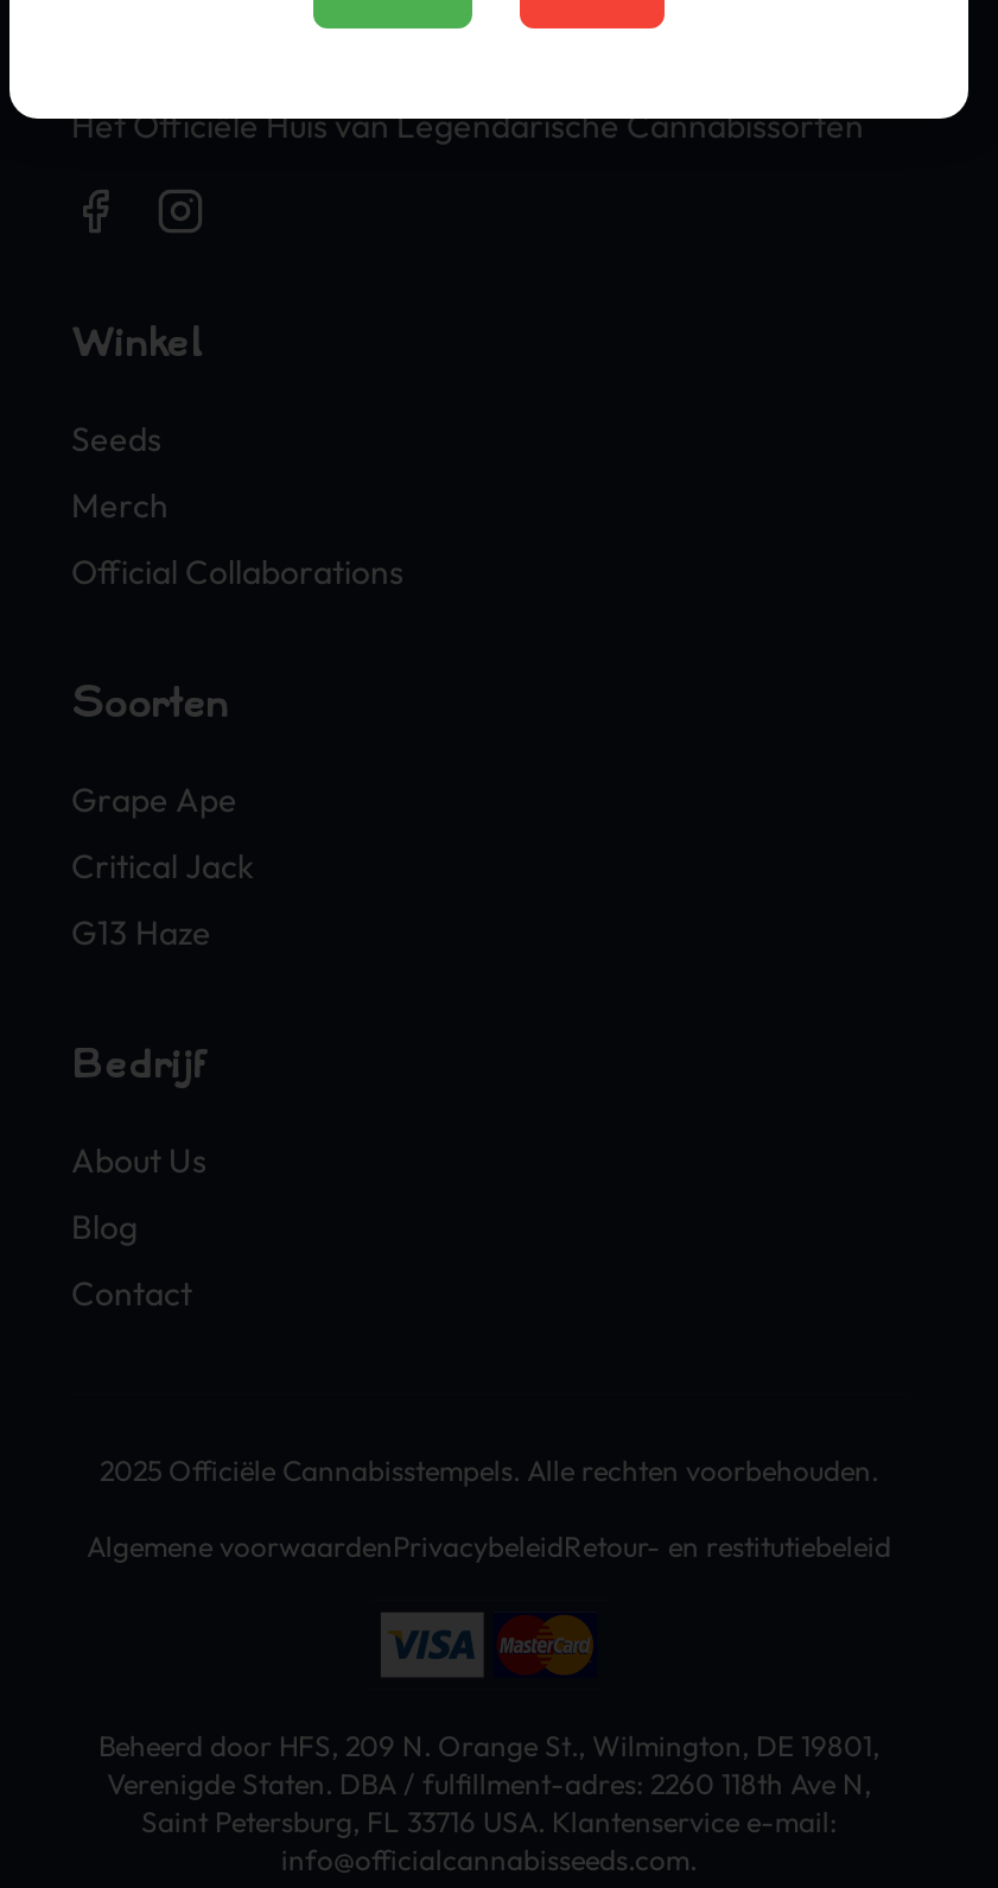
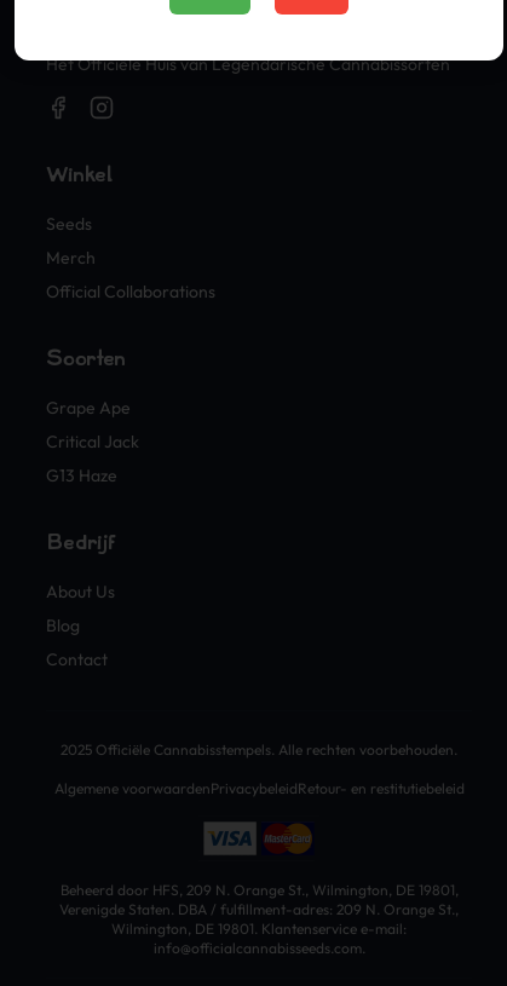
[107,1766,871,1839] Verenigde Staten. DBA / fulfillment-adres: 2260 118th Ave N, | Saint Petersburg, FL 33716 USA. Klantenservice e-mail: -> [59,900,459,938] Verenigde Staten. DBA / fulfillment-adres: 209 N. Orange St., | Wilmington, DE 19801. Klantenservice e-mail:

